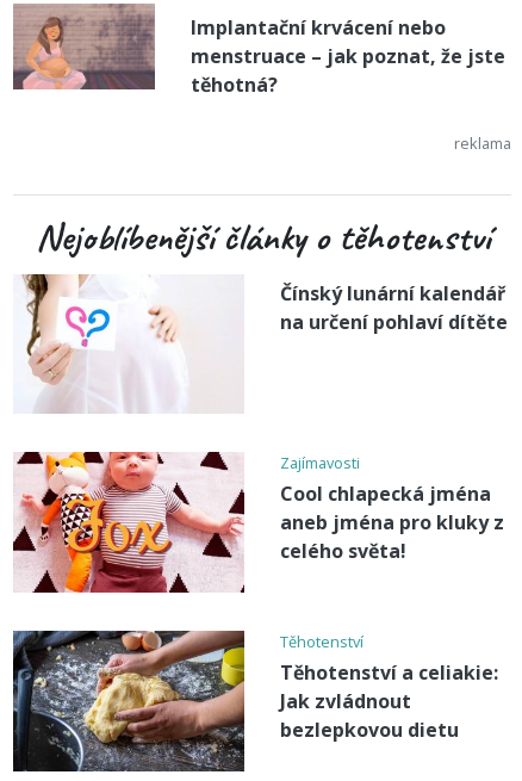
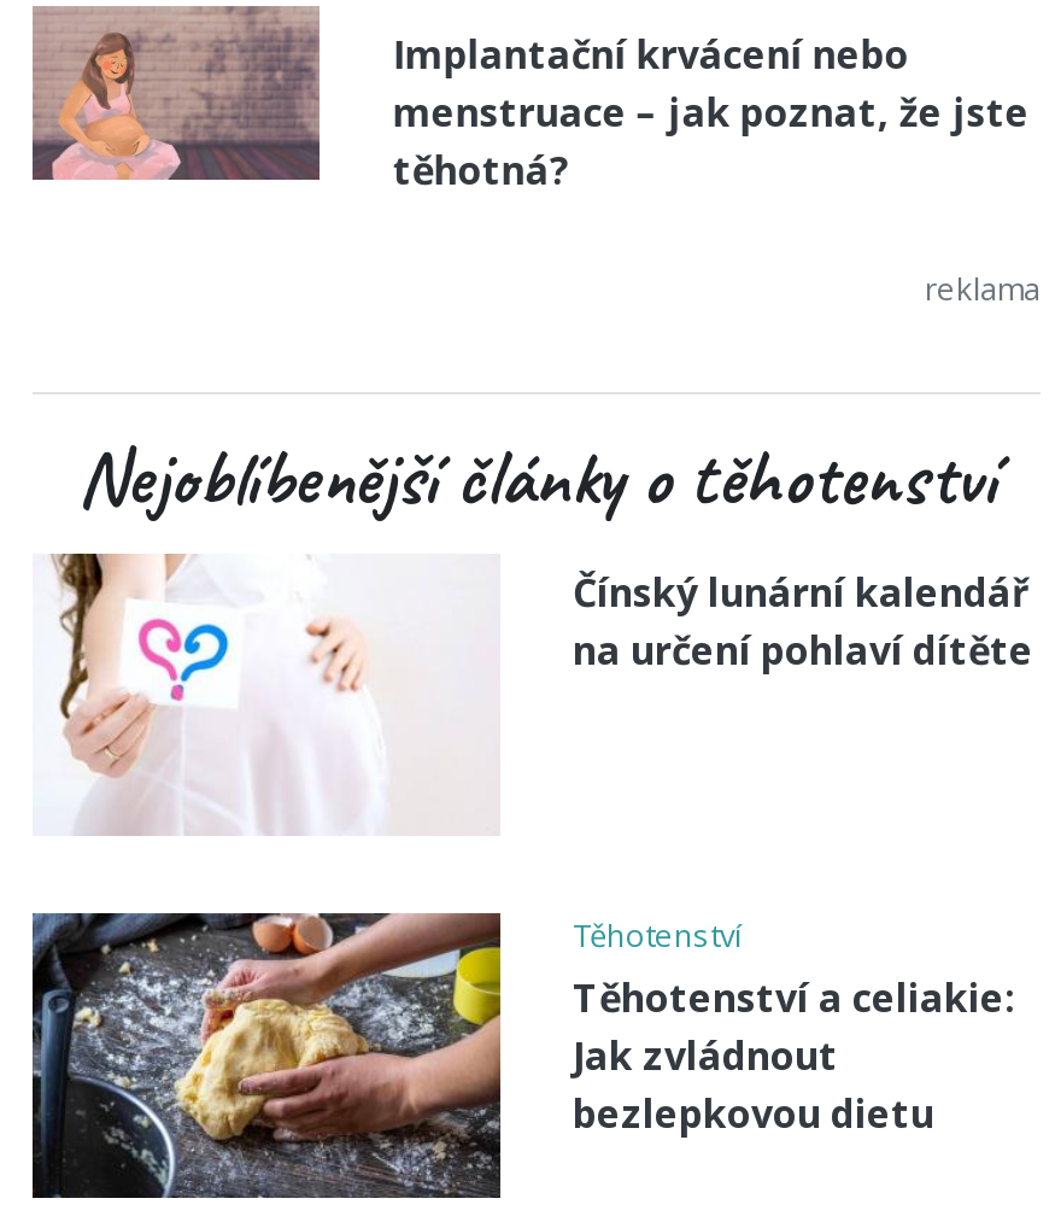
[12,451,504,594] [image] | Zajímavosti | Cool chlapecká jména | aneb jména pro kluky z | celého světa! -> none

